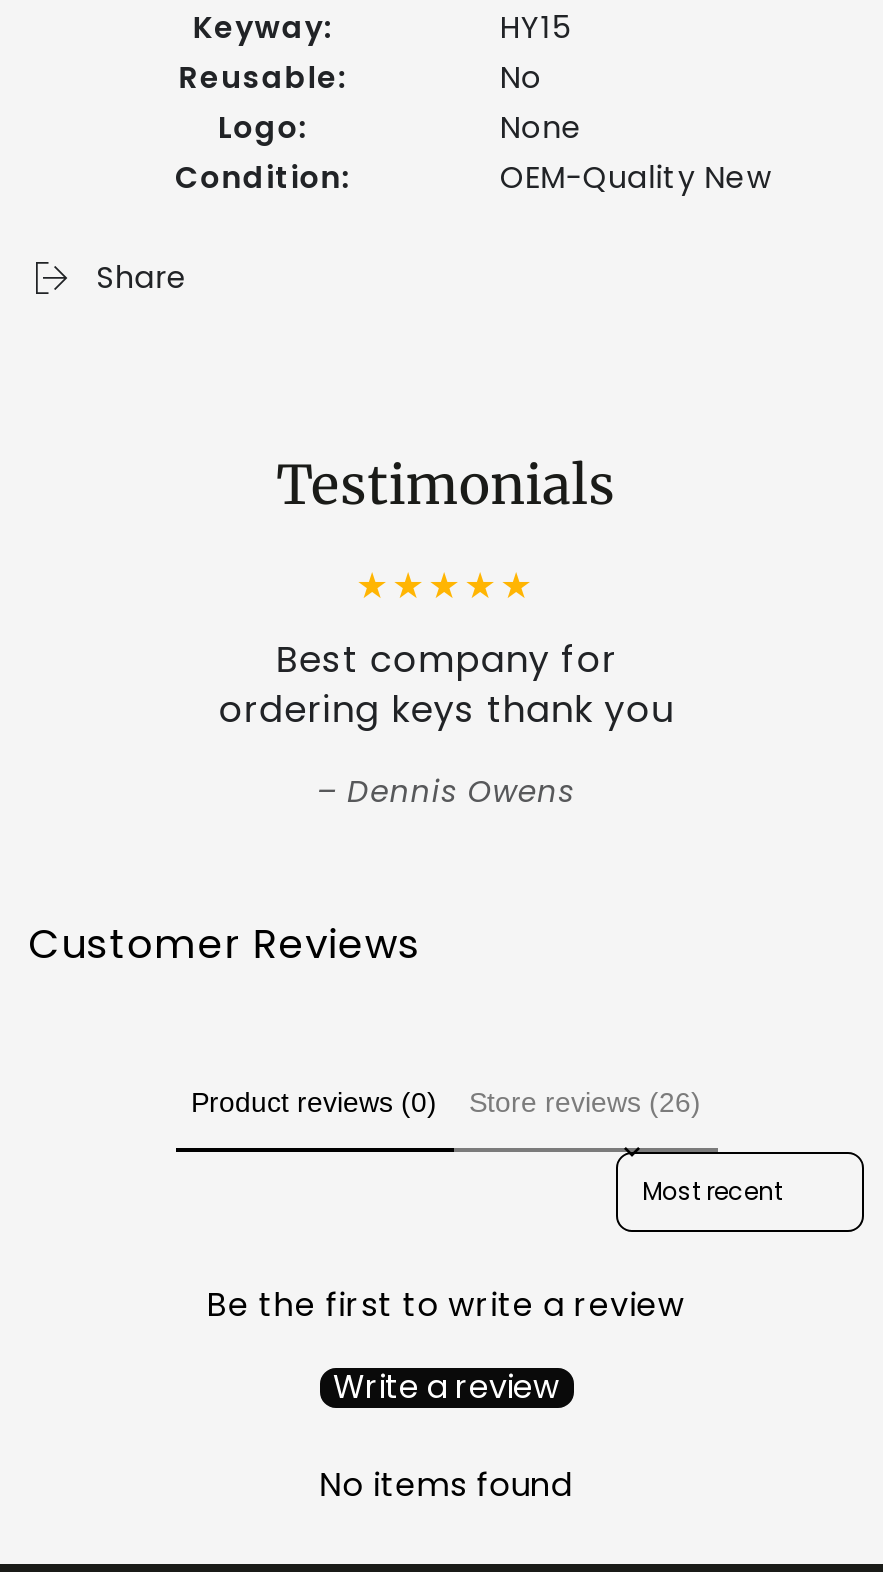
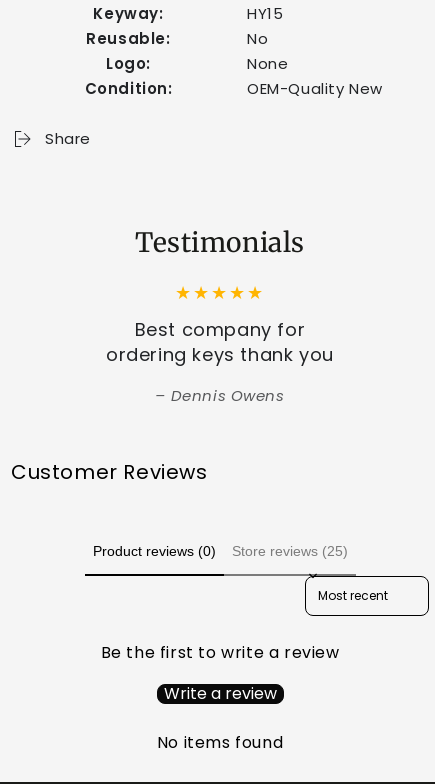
[469,1085,701,1117] Store reviews (26) -> [231,543,347,559] Store reviews (25)

